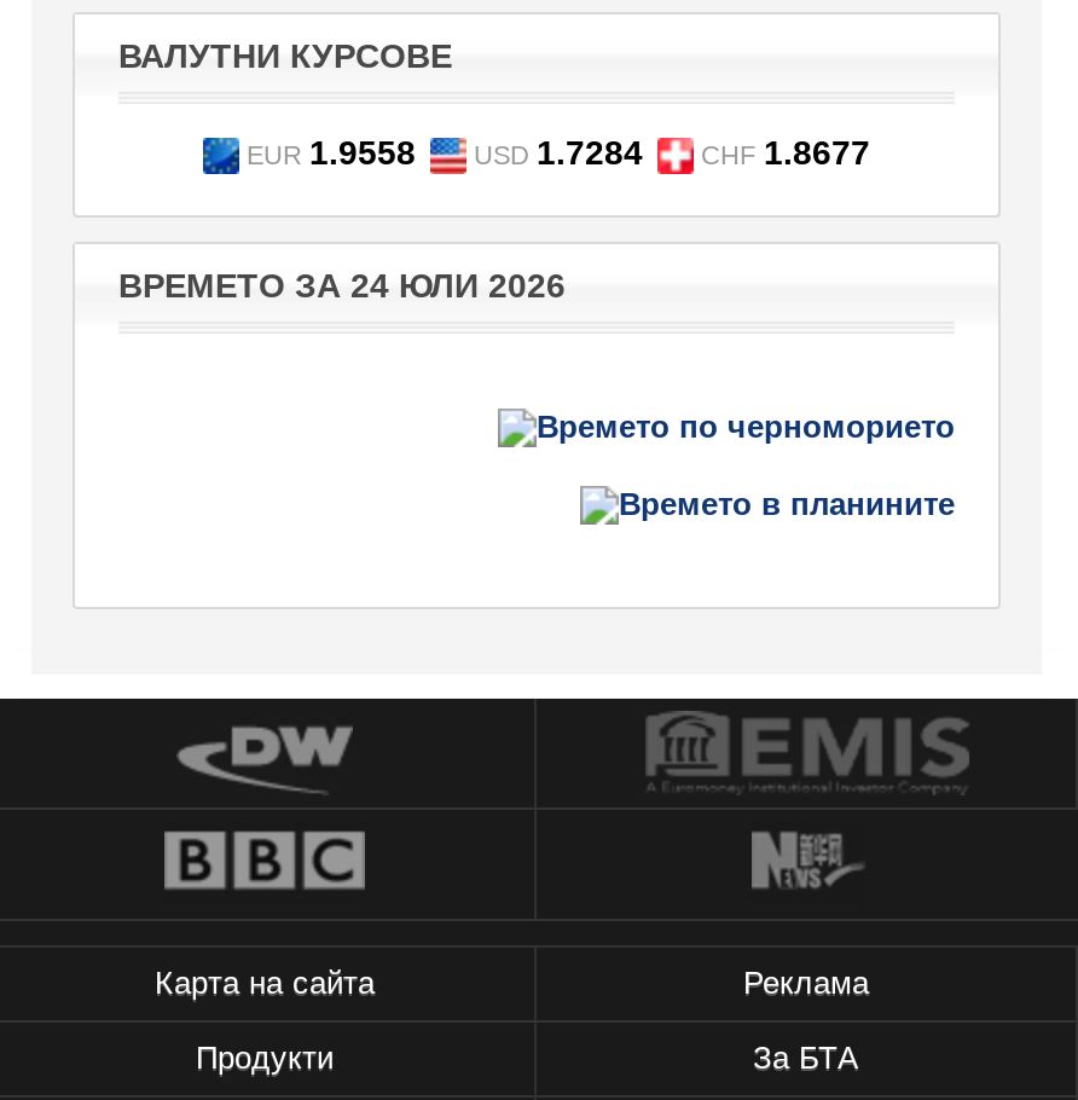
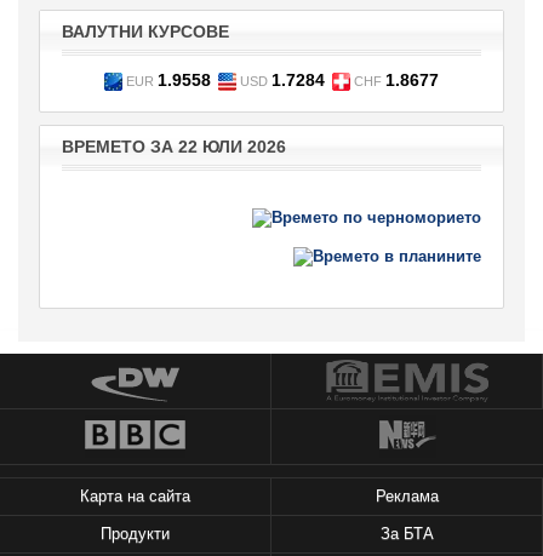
[118,267,566,305] ВРЕМЕТО ЗА 24 ЮЛИ 2026 -> [62,137,286,157] ВРЕМЕТО ЗА 22 ЮЛИ 2026

